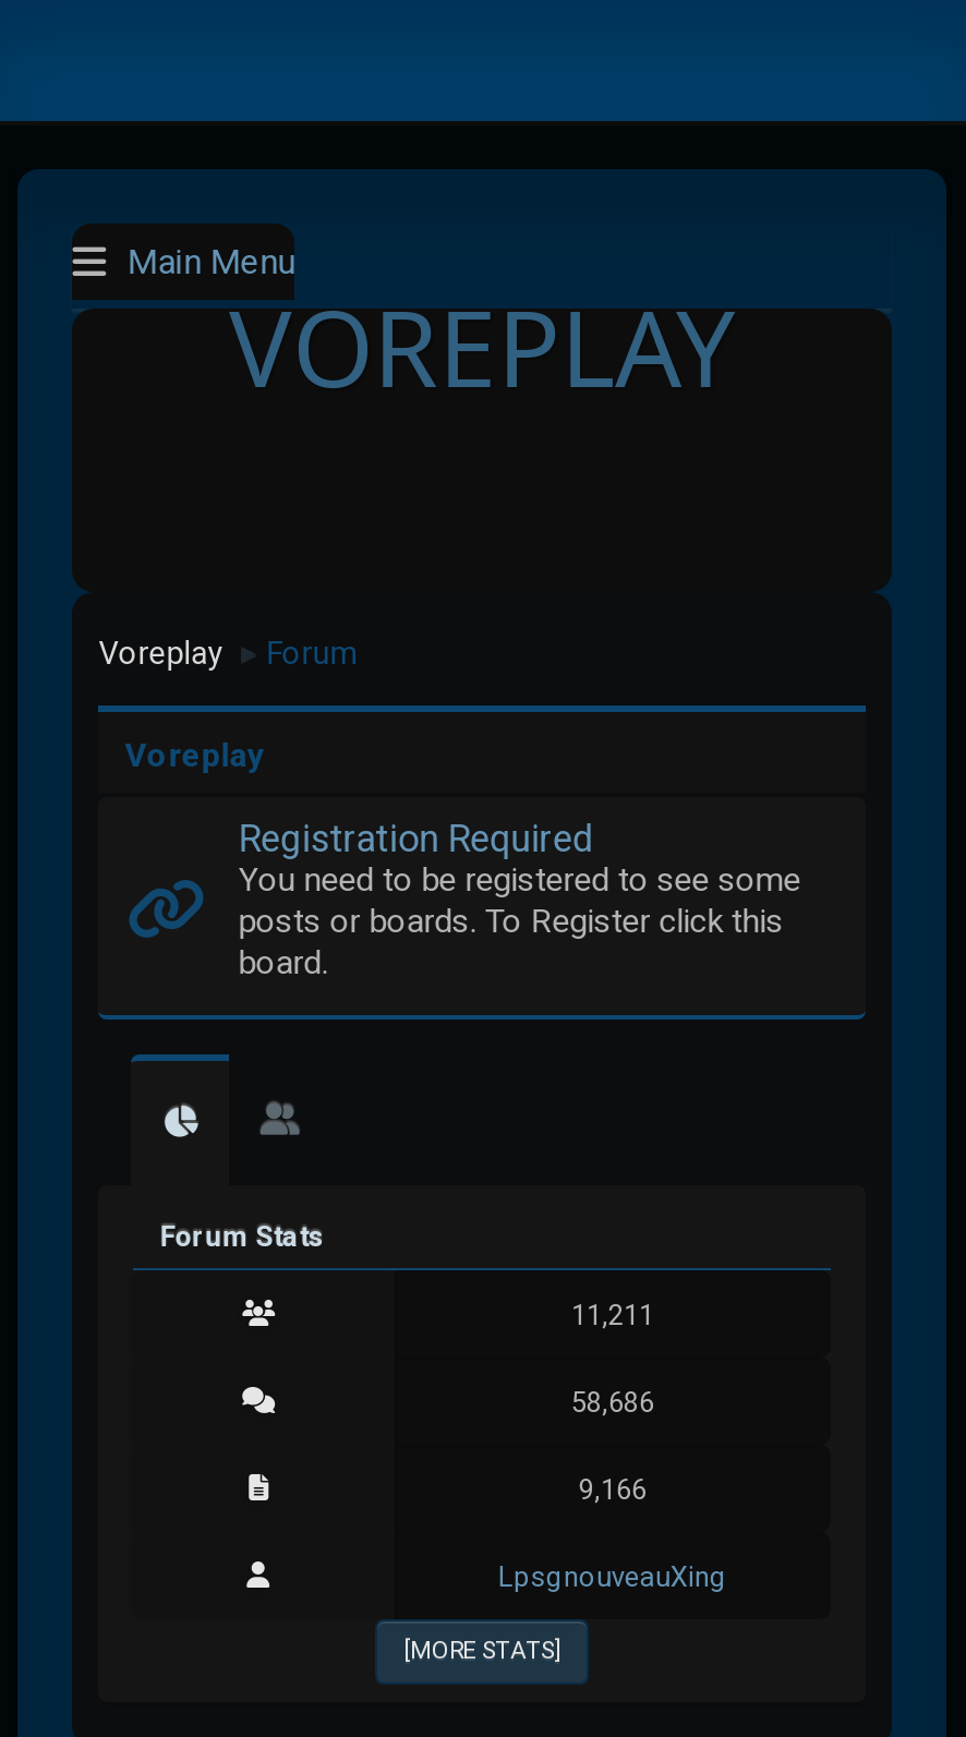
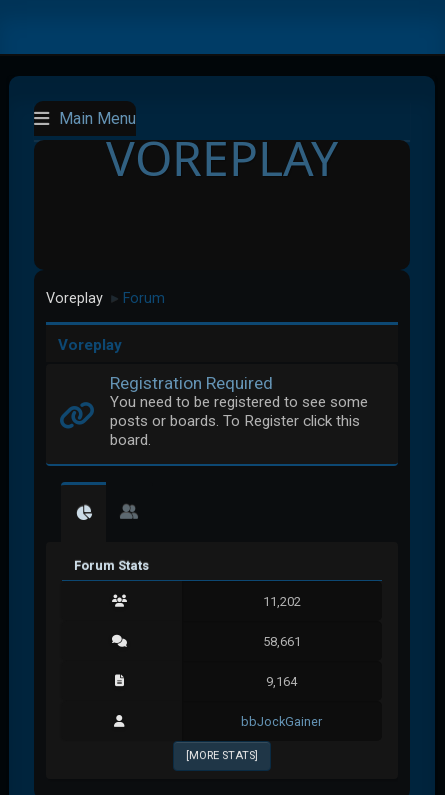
[571,1298,654,1330] 11,211 -> [263,593,301,608] 11,202
[571,1385,654,1418] 58,686 -> [263,633,301,648] 58,661
[579,1472,646,1505] 9,166 -> [266,673,297,688] 9,164
[498,1559,727,1592] LpsgnouveauXing -> [241,713,322,728] bbJockGainer

